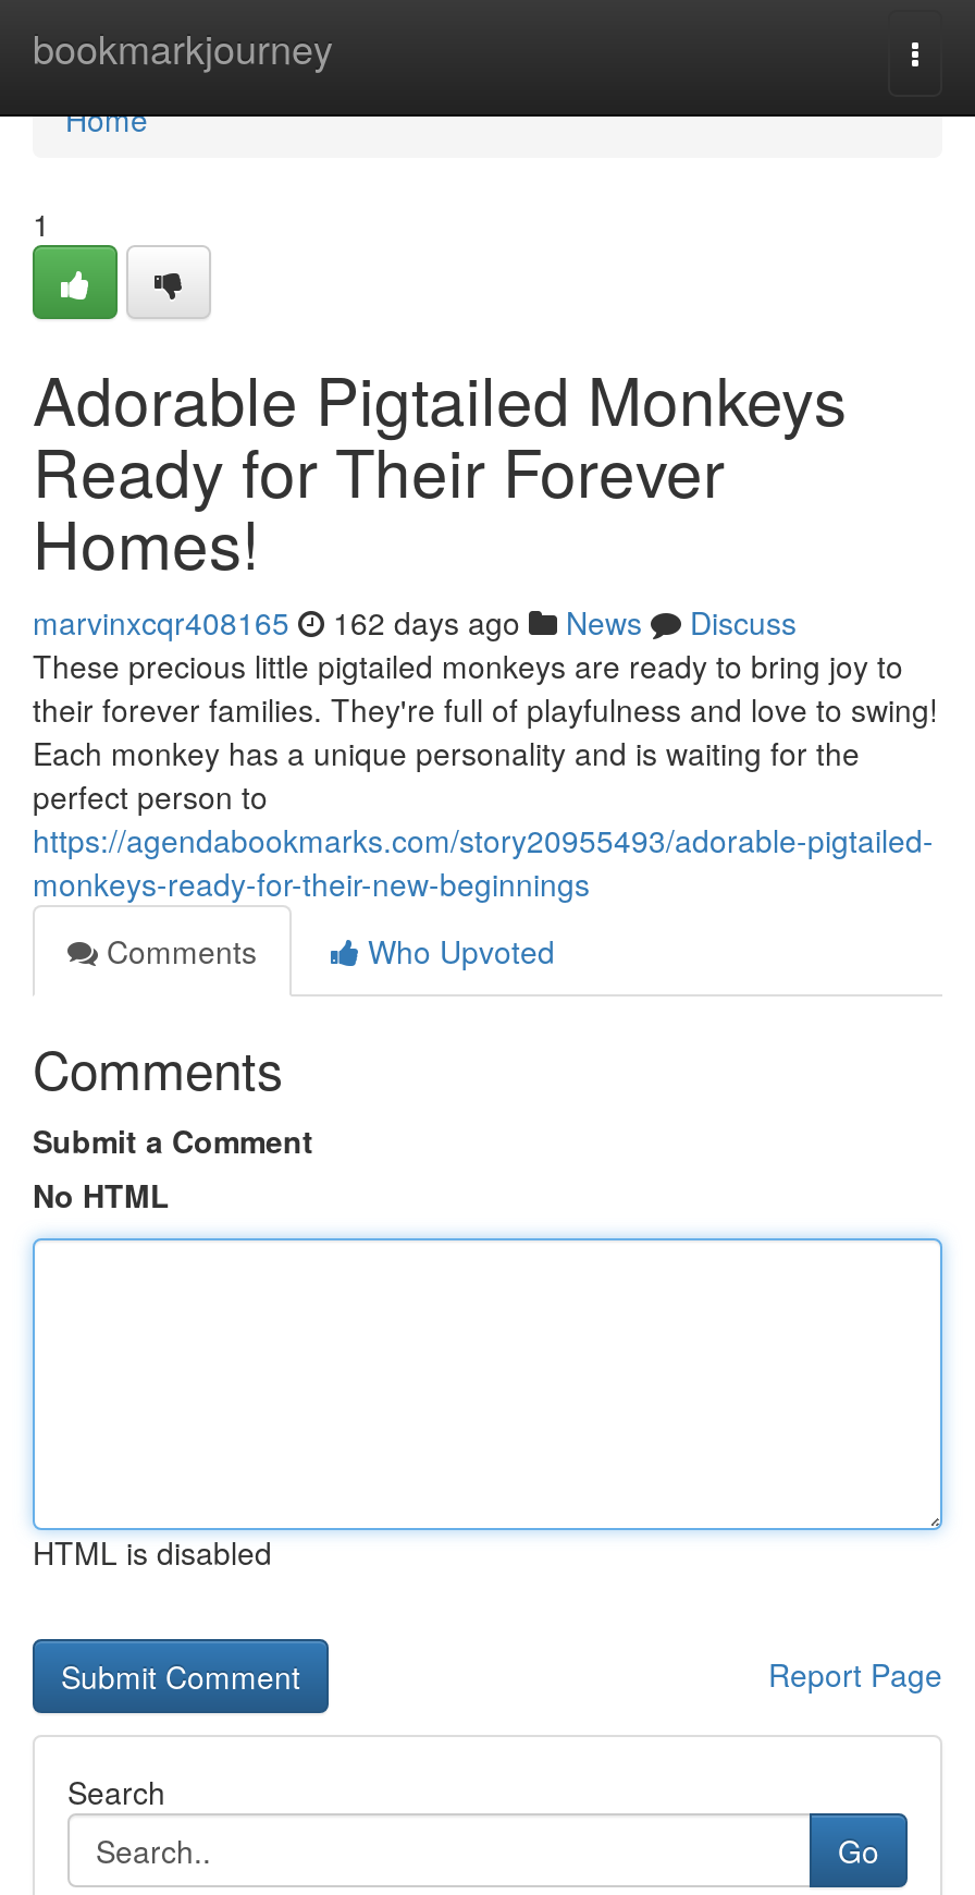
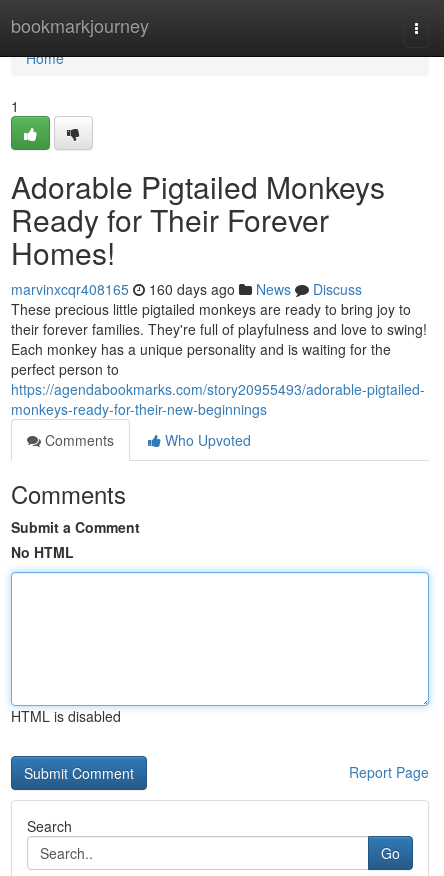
[33,600,797,644] marvinxcqr408165 162 days ago News Discuss -> [11,279,362,299] marvinxcqr408165 160 days ago News Discuss

